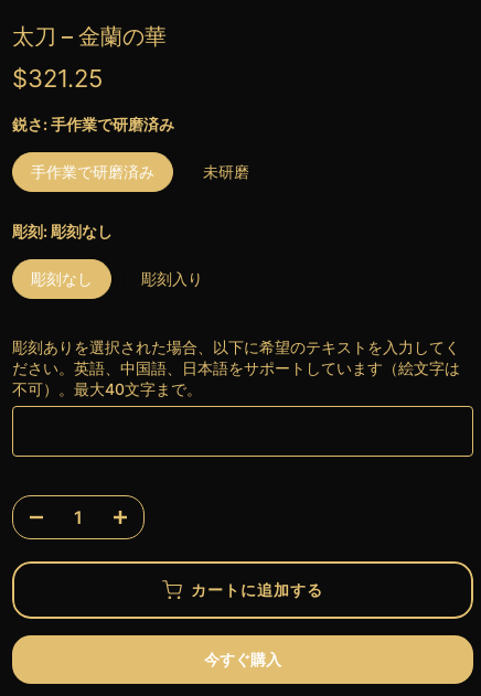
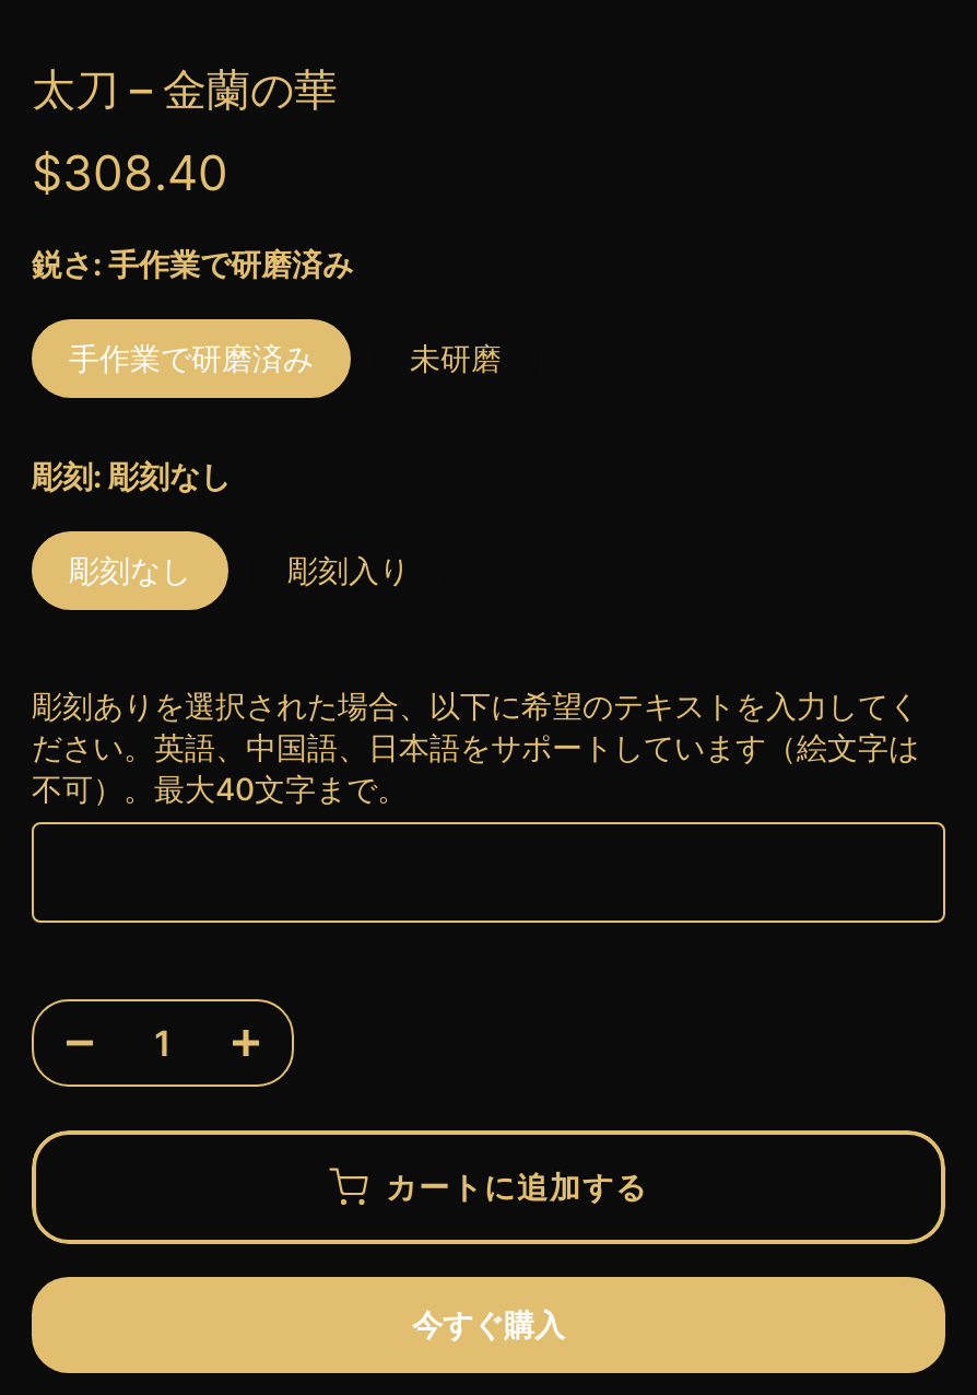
[12,64,103,93] $321.25 -> [32,144,228,201] $308.40

